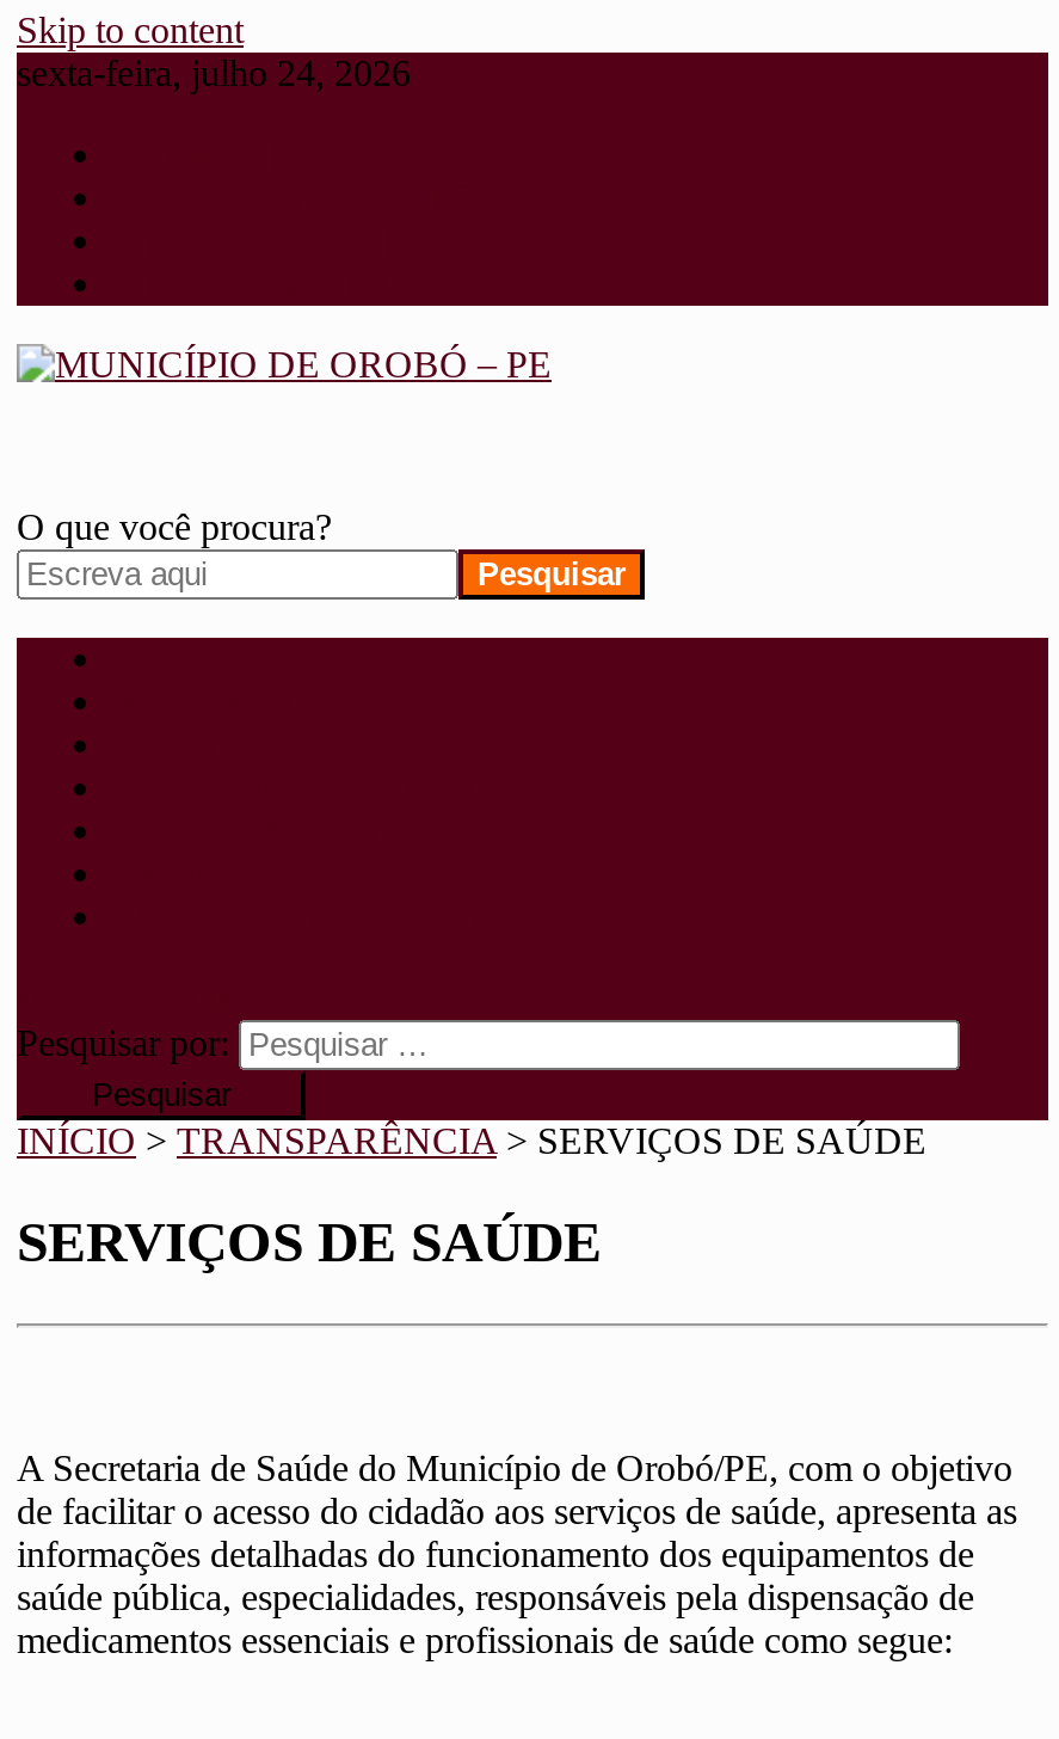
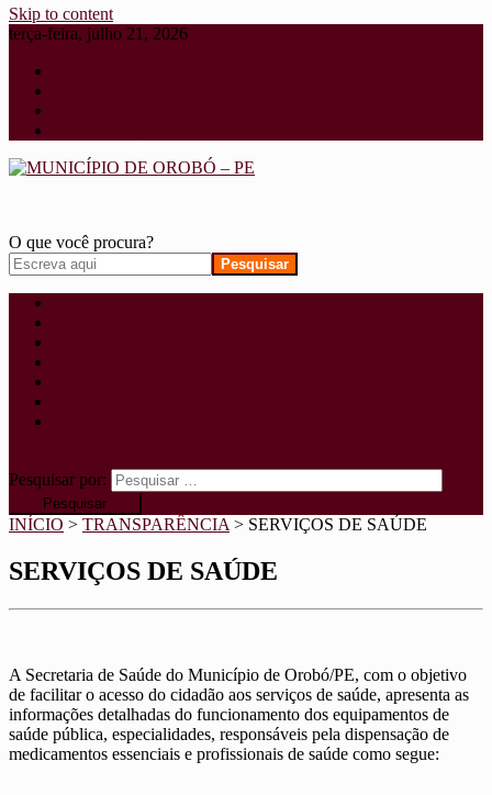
[17,53,411,93] sexta-feira, julho 24, 2026 -> [9,24,188,43] terça-feira, julho 21, 2026

